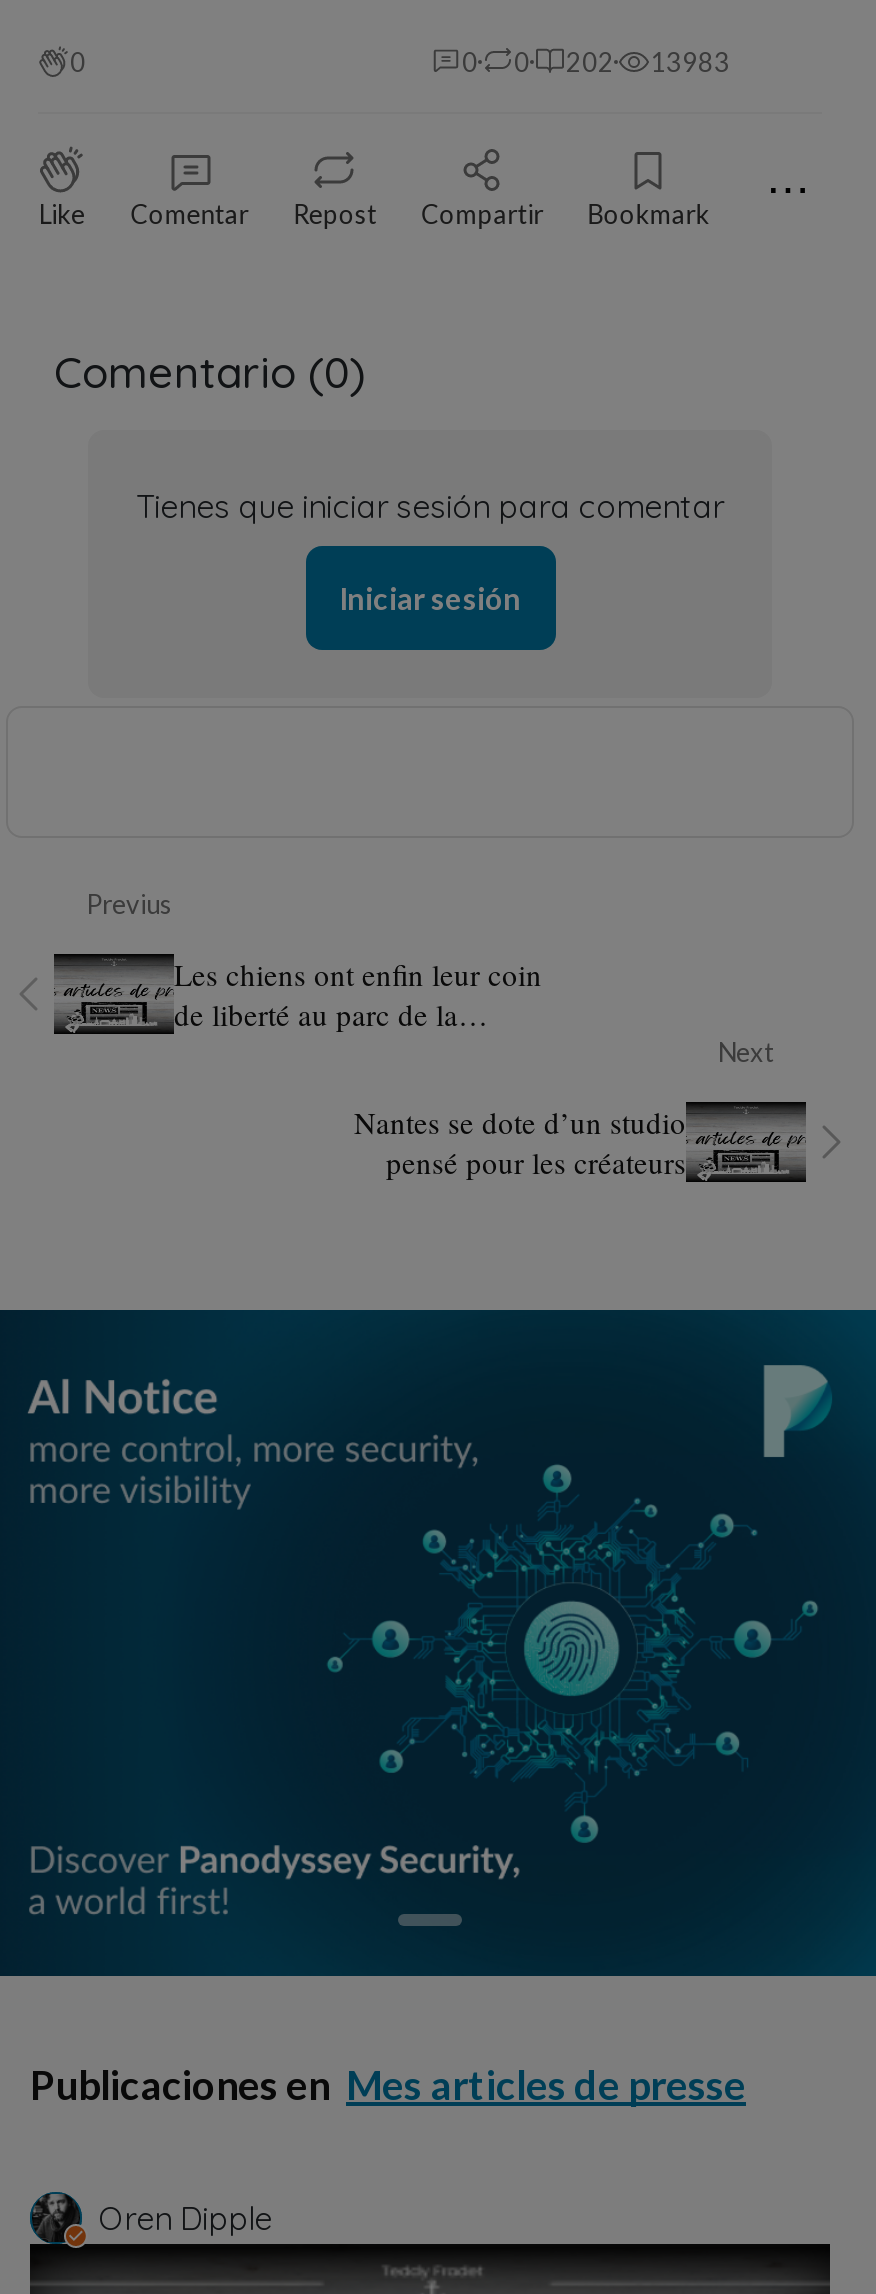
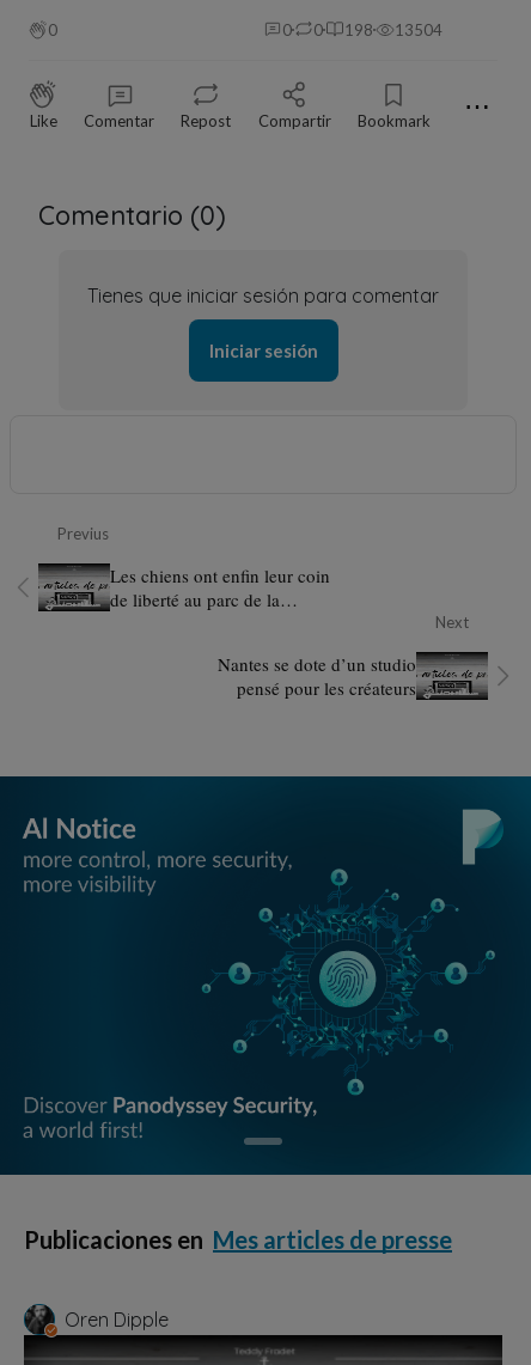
[566,46,614,78] 202 -> [344,20,373,39] 198
[650,46,730,78] 13983 -> [395,20,443,39] 13504

